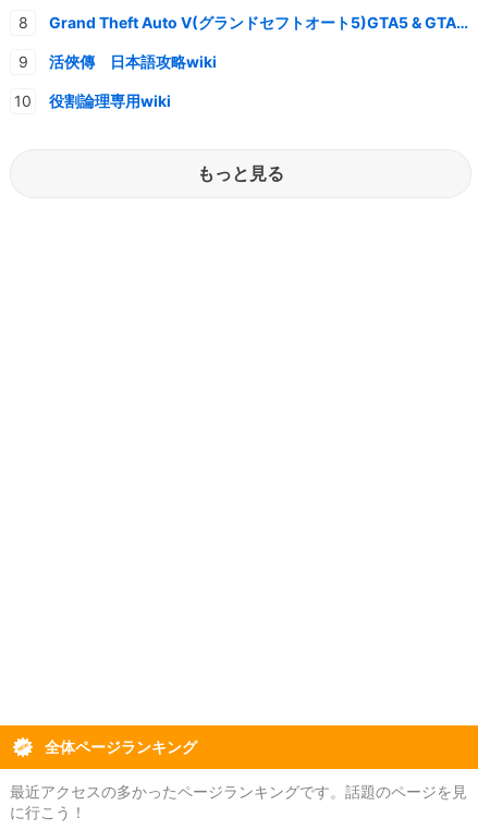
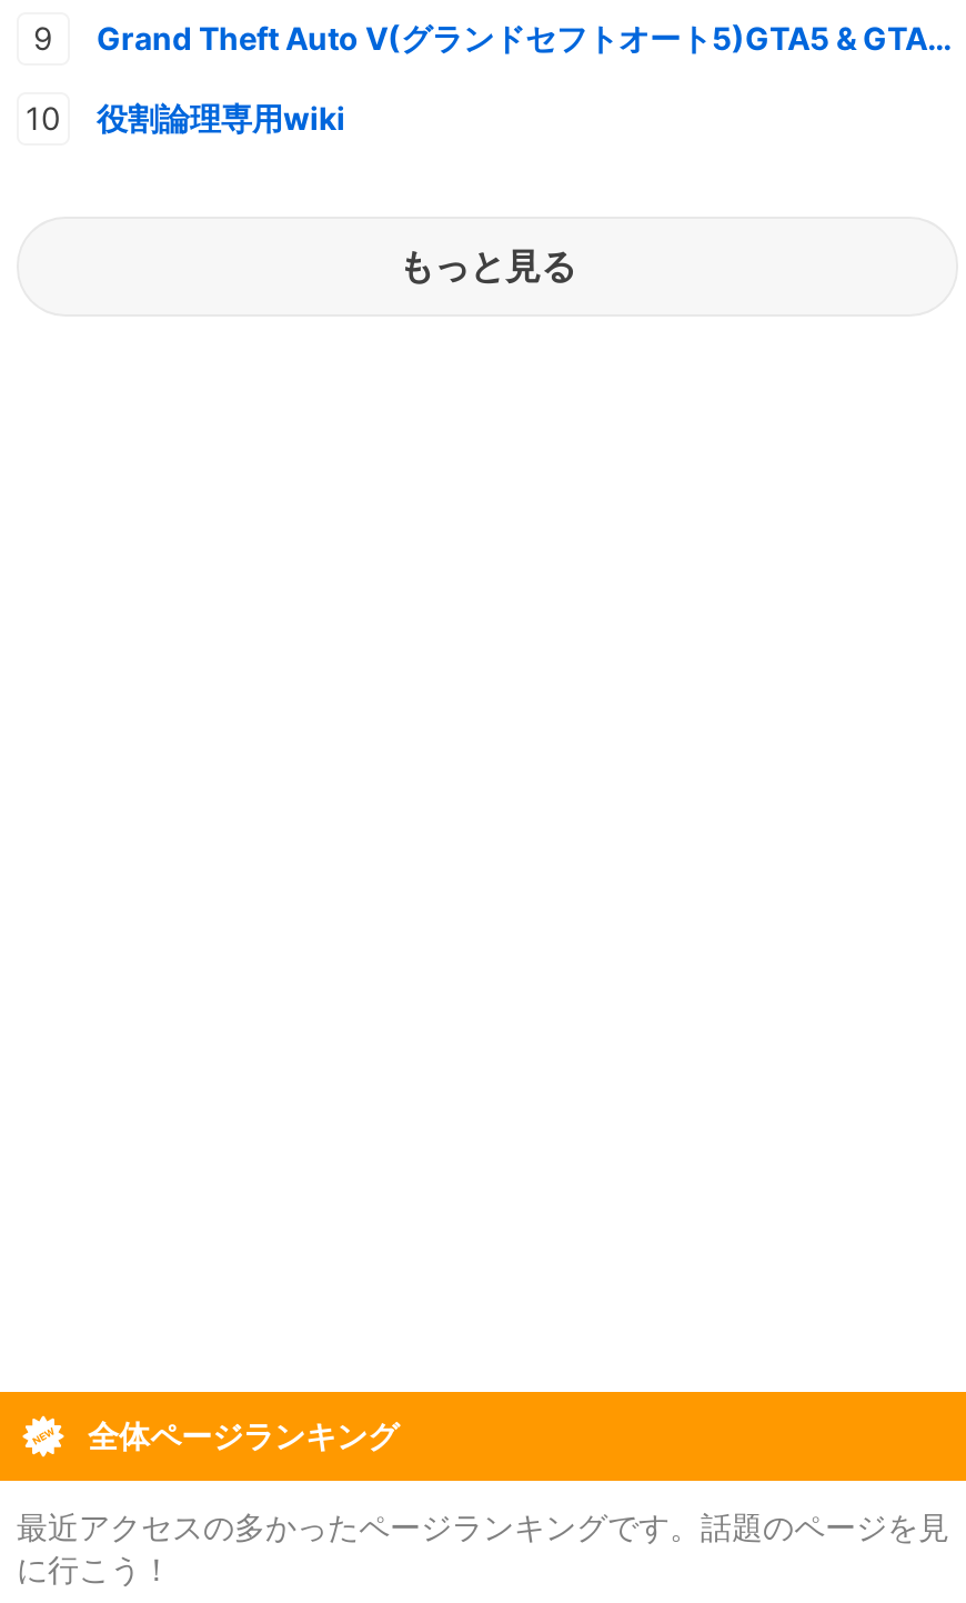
[49,52,217,70] 活俠傳 日本語攻略wiki -> none

